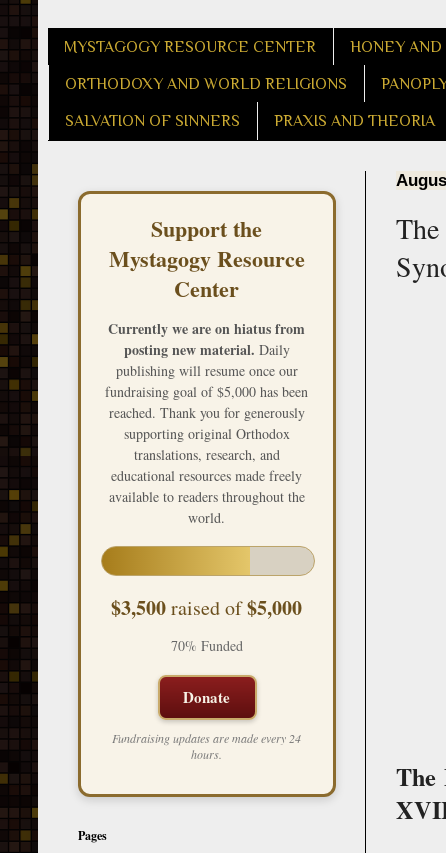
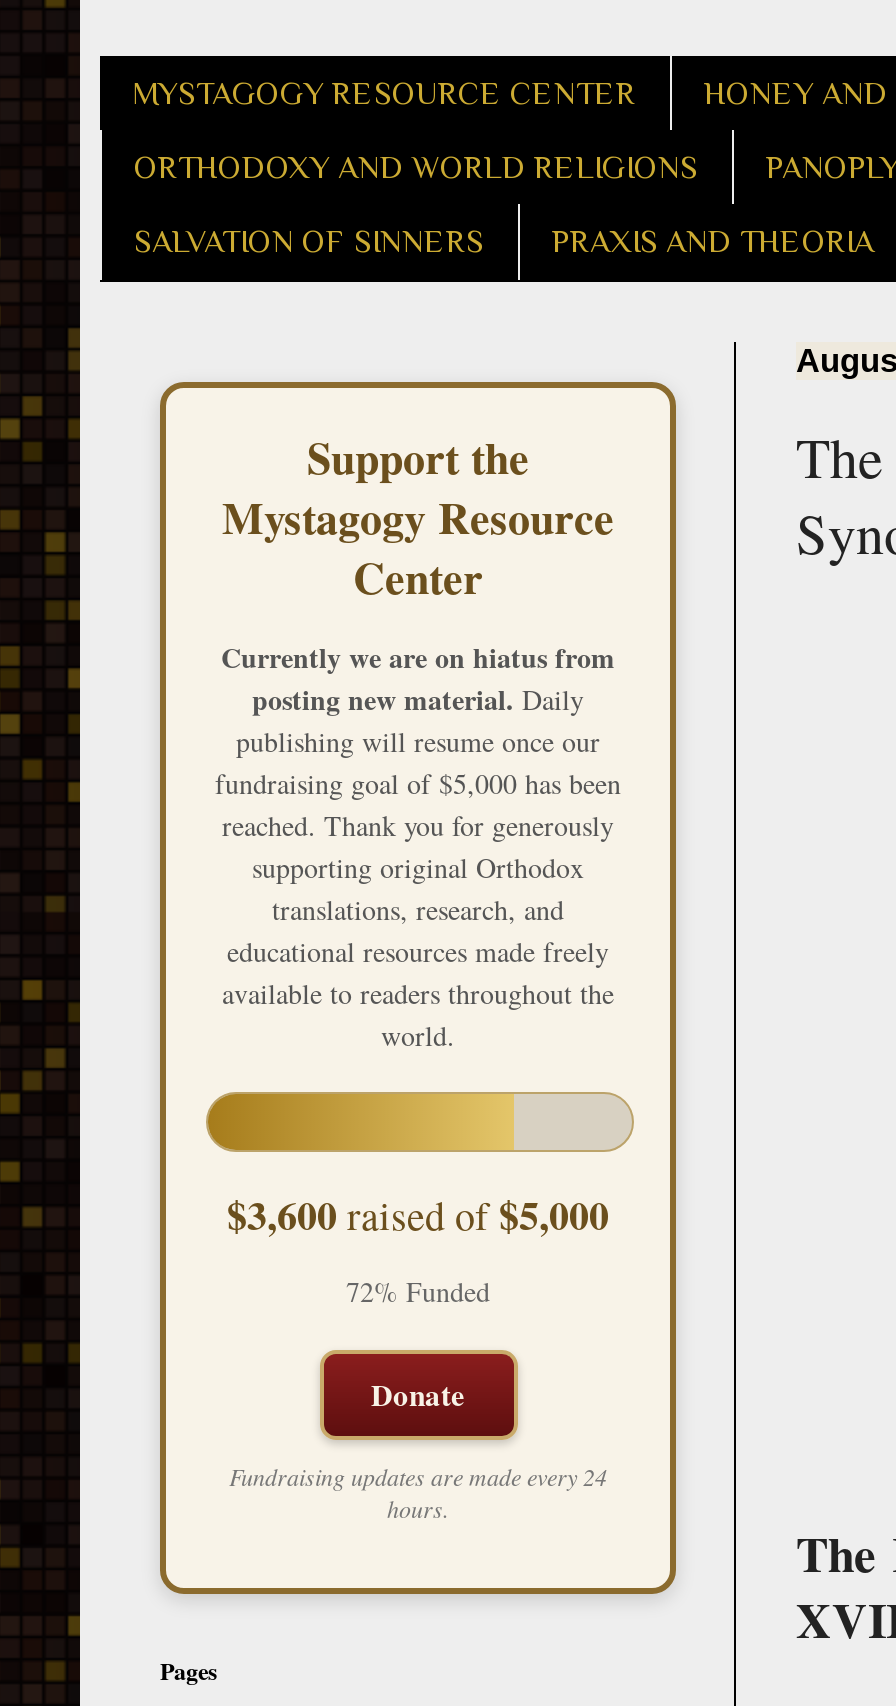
[111,593,302,622] $3,500 raised of $5,000 -> [227,1185,609,1243] $3,600 raised of $5,000
[171,636,243,655] 70% Funded -> [346,1271,490,1309] 72% Funded

